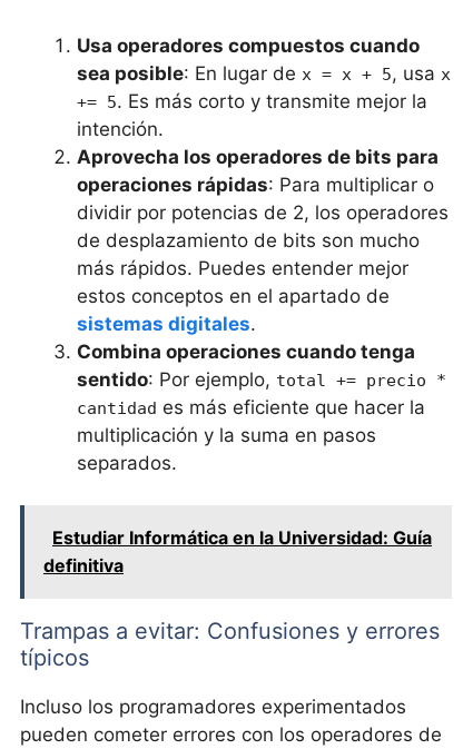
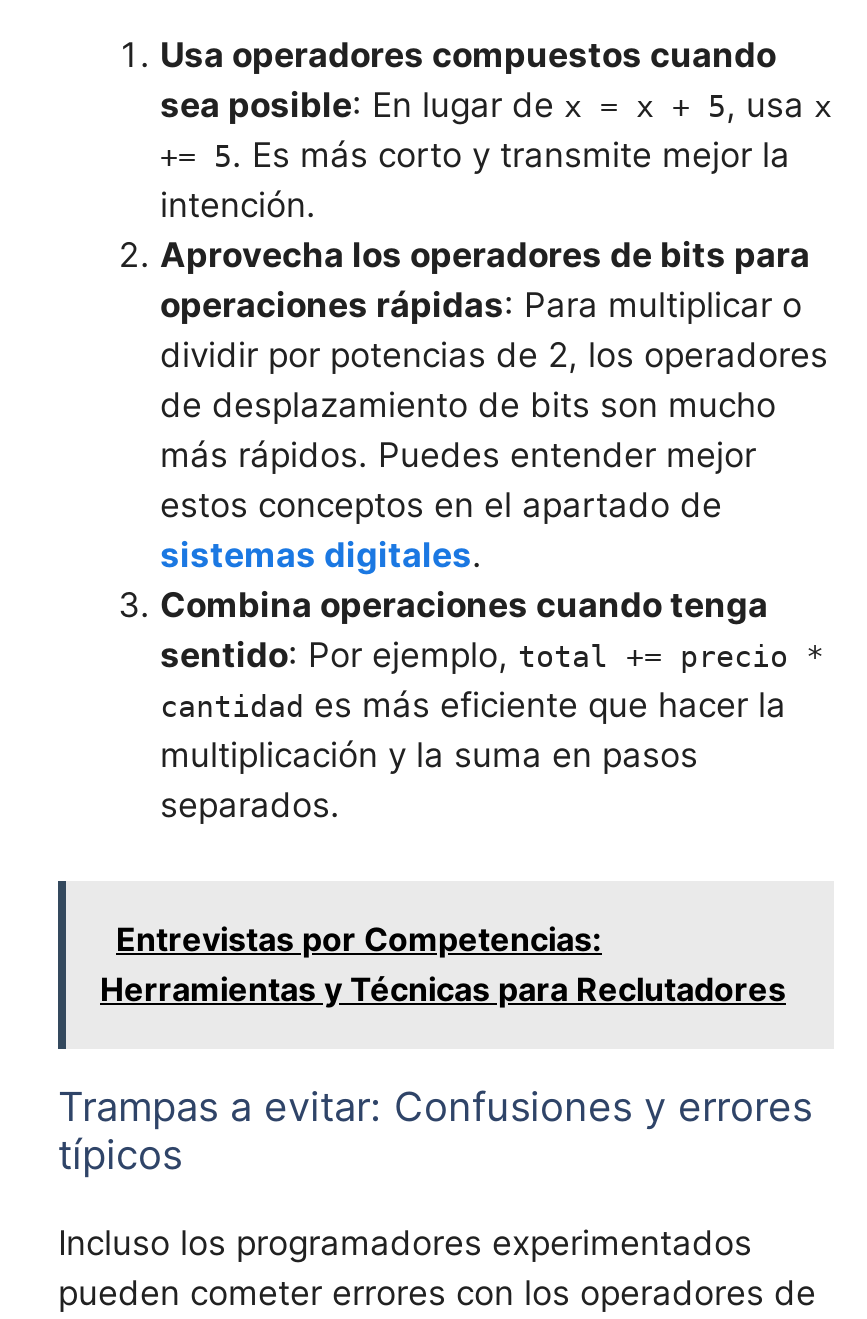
[43,527,432,577] Estudiar Informática en la Universidad: Guía | definitiva -> [100,919,786,1009] Entrevistas por Competencias: | Herramientas y Técnicas para Reclutadores

